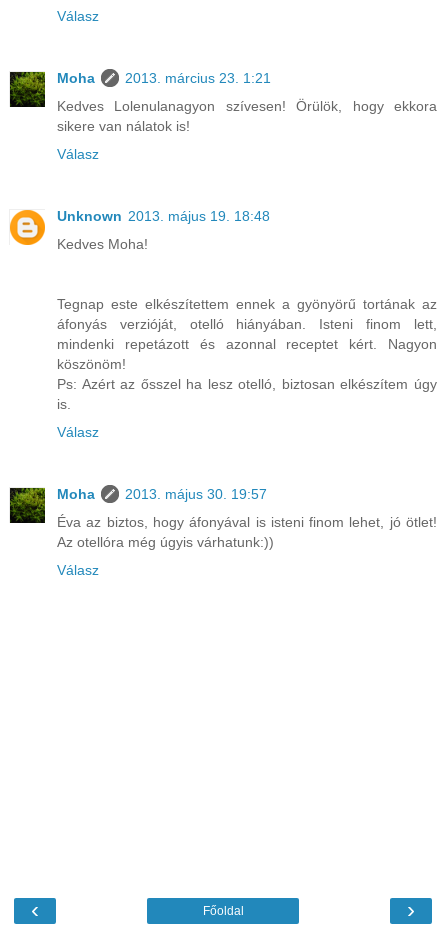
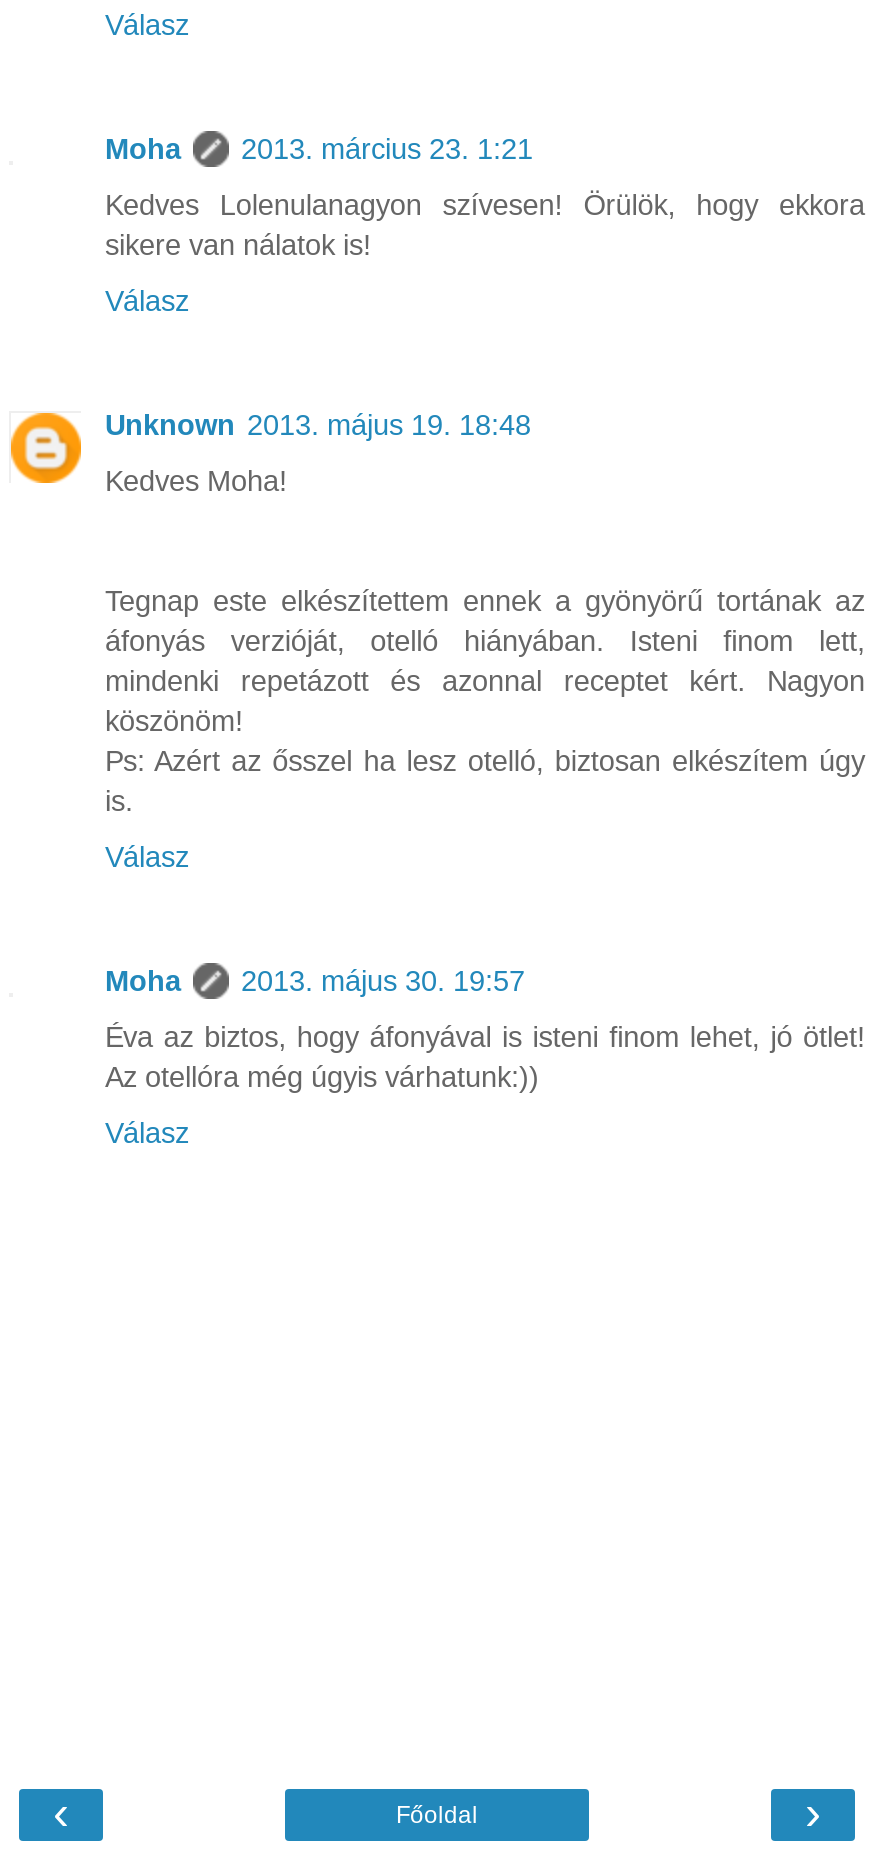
[9,71,46,108] [image] -> none
[9,487,46,524] [image] -> none

